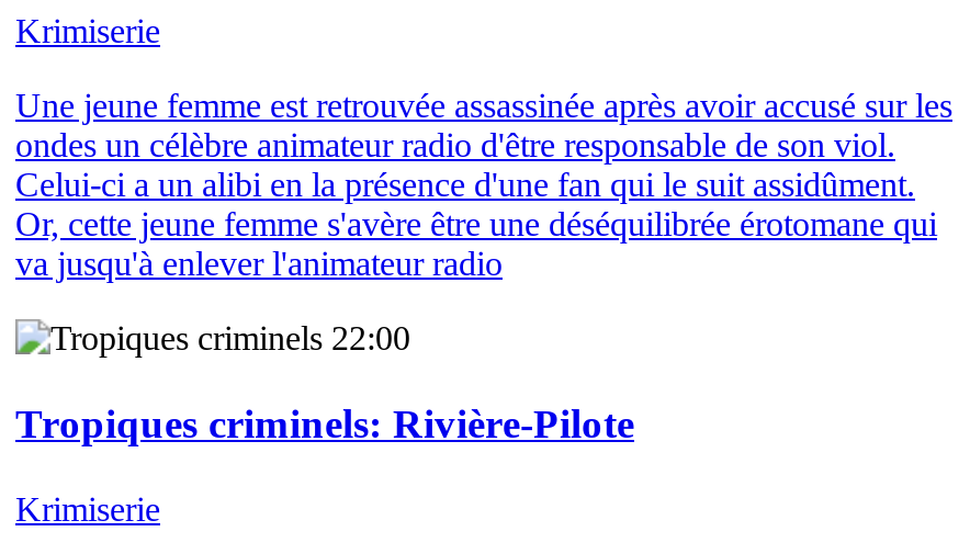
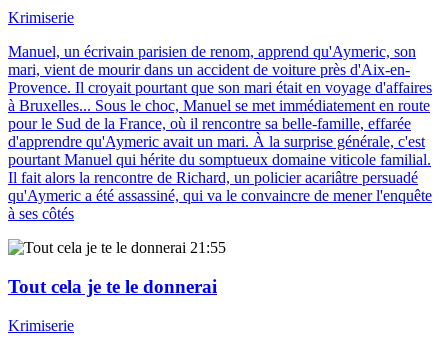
[15,87,952,283] Une jeune femme est retrouvée assassinée après avoir accusé sur les | ondes un célèbre animateur radio d'être responsable de son viol. | Celui-ci a un alibi en la présence d'une fan qui le suit assidûment. | Or, cette jeune femme s'avère être une déséquilibrée érotomane qui | va jusqu'à enlever l'animateur radio -> [8,43,432,222] Manuel, un écrivain parisien de renom, apprend qu'Aymeric, son | mari, vient de mourir dans un accident de voiture près d'Aix-en- | Provence. Il croyait pourtant que son mari était en voyage d'affaires | à Bruxelles... Sous le choc, Manuel se met immédiatement en route | pour le Sud de la France, où il rencontre sa belle-famille, effarée | d'apprendre qu'Aymeric avait un mari. À la surprise générale, c'est | pourtant Manuel qui hérite du somptueux domaine viticole familial. | Il fait alors la rencontre de Richard, un policier acariâtre persuadé | qu'Aymeric a été assassiné, qui va le convaincre de mener l'enquête | à ses côtés
[331,320,410,357] 22:00 -> [190,239,226,256] 21:55
[15,401,634,447] Tropiques criminels: Rivière-Pilote -> [8,276,217,297] Tout cela je te le donnerai

